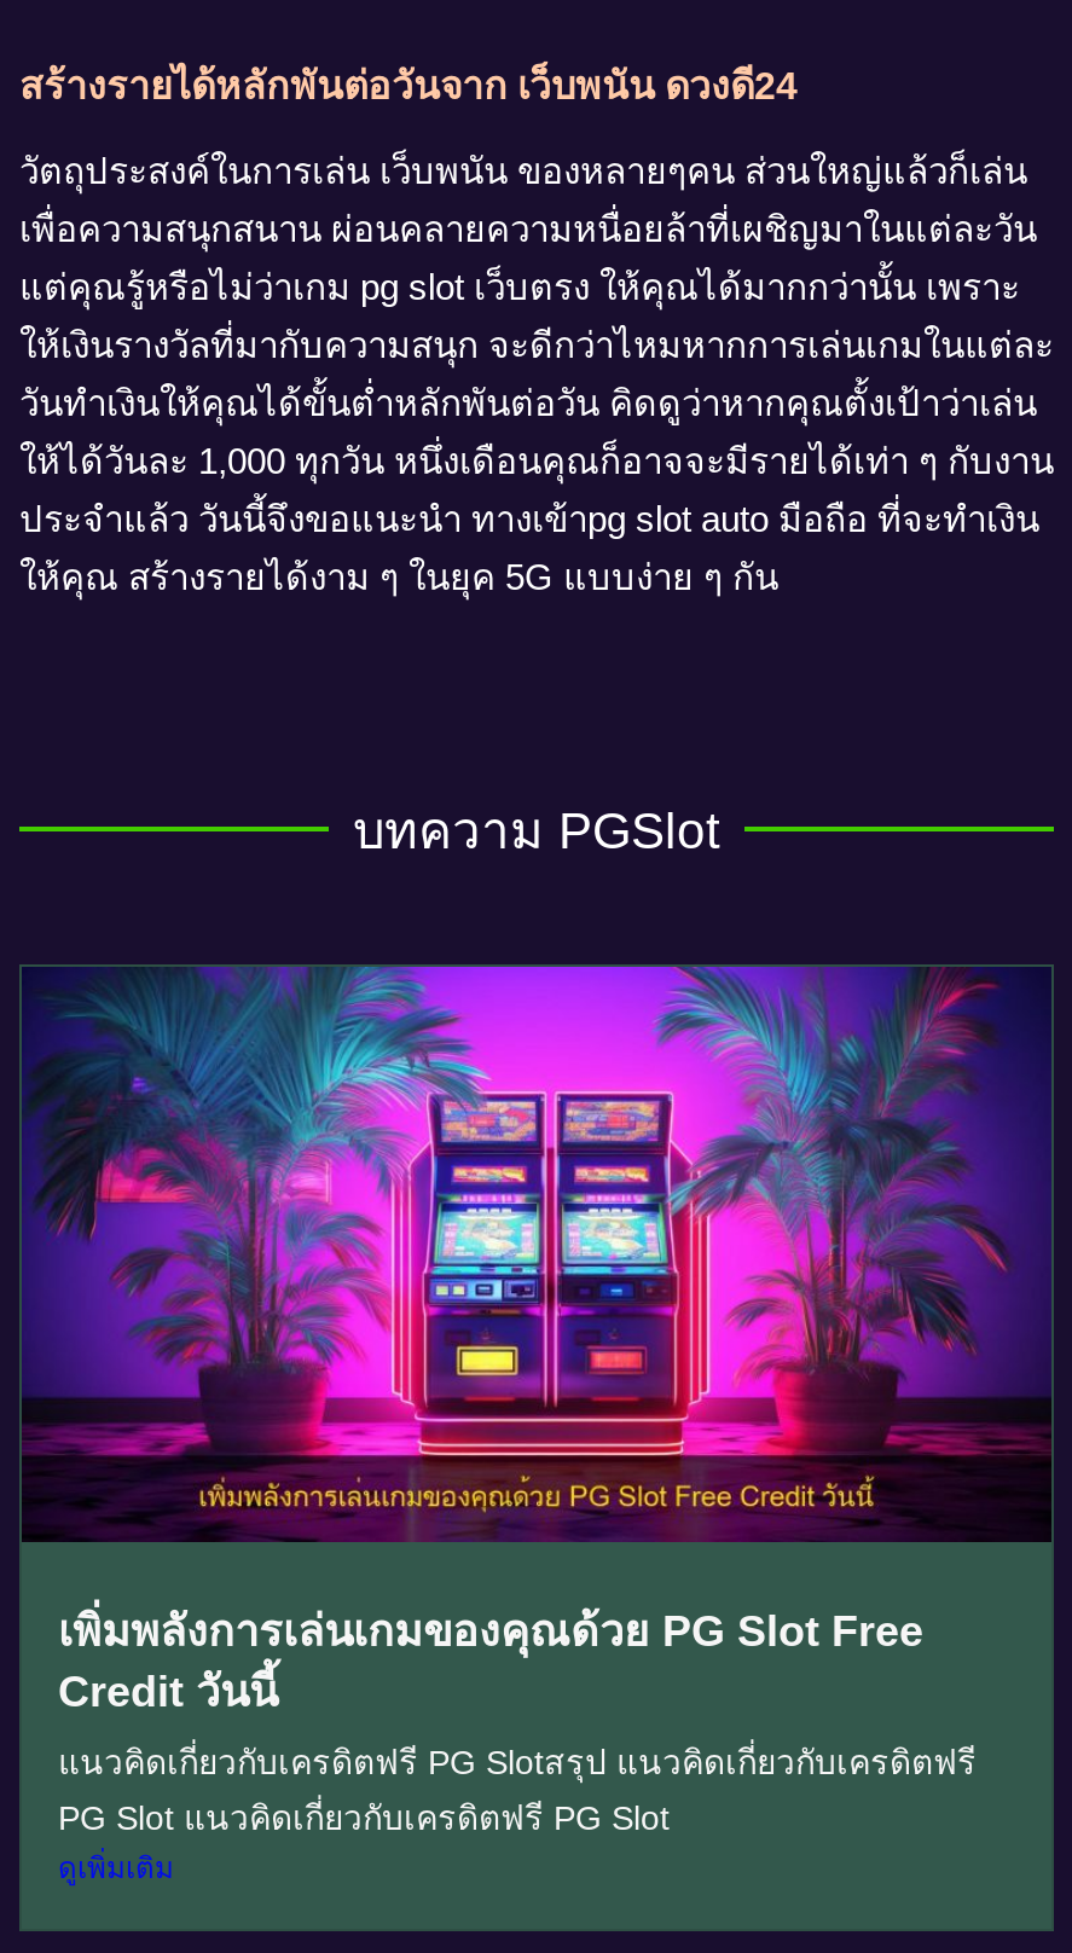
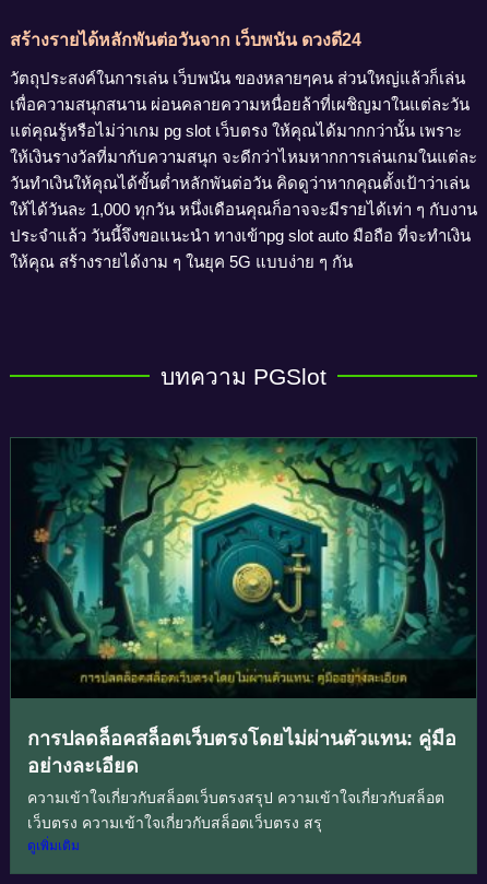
[22,964,1051,1717] [image] | เพิ่มพลังการเล่นเกมของคุณด้วย PG Slot Free | Credit วันนี้ -> [11,437,476,777] [image] | การปลดล็อคสล็อตเว็บตรงโดยไม่ผ่านตัวแทน: คู่มือ | อย่างละเอียด
[58,1743,977,1837] แนวคิดเกี่ยวกับเครดิตฟรี PG Slotสรุป แนวคิดเกี่ยวกับเครดิตฟรี | PG Slot แนวคิดเกี่ยวกับเครดิตฟรี PG Slot -> [27,789,444,832] ความเข้าใจเกี่ยวกับสล็อตเว็บตรงสรุป ความเข้าใจเกี่ยวกับสล็อต | เว็บตรง ความเข้าใจเกี่ยวกับสล็อตเว็บตรง สรุ

